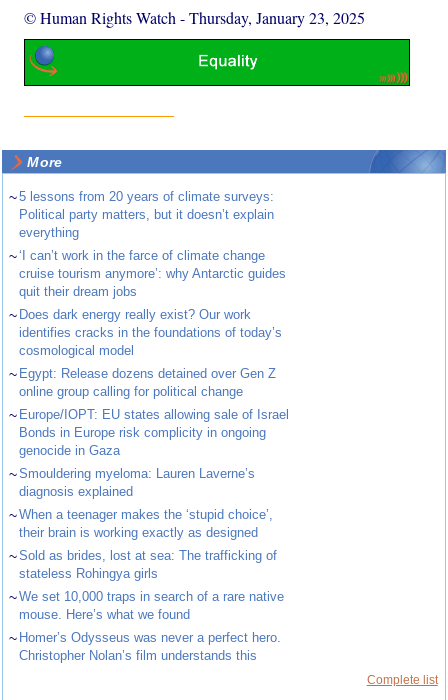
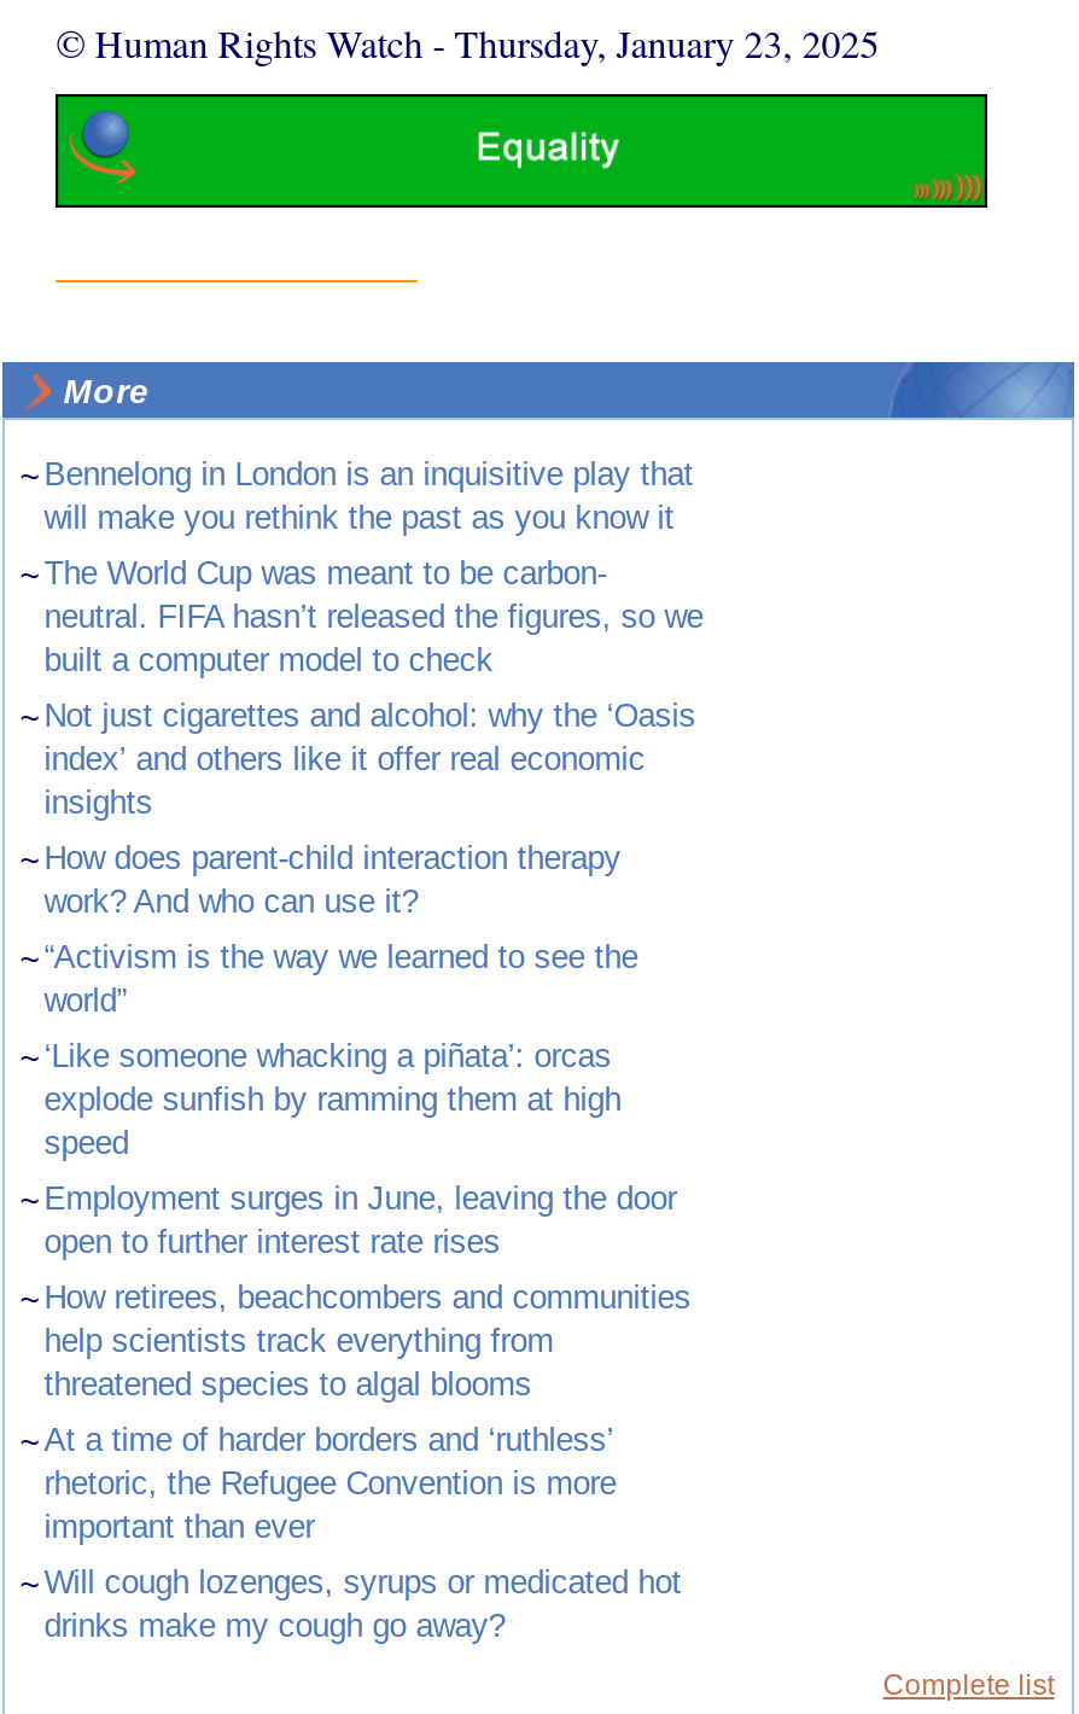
[9,189,274,240] ~ 5 lessons from 20 years of climate surveys: | Political party matters, but it doesn’t explain | everything -> [20,457,693,537] ~ Bennelong in London is an inquisitive play that | will make you rethink the past as you know it
[9,248,286,299] ~ ‘I can’t work in the farce of climate change | cruise tourism anymore’: why Antarctic guides | quit their dream jobs -> [20,556,703,680] ~ The World Cup was meant to be carbon- | neutral. FIFA hasn’t released the figures, so we | built a computer model to check
[9,307,282,358] ~ Does dark energy really exist? Our work | identifies cracks in the foundations of today’s | cosmological model -> [20,699,696,822] ~ Not just cigarettes and alcohol: why the ‘Oasis | index’ and others like it offer real economic | insights
[9,366,276,399] ~ Egypt: Release dozens detained over Gen Z | online group calling for political change -> [20,841,621,921] ~ How does parent-child interaction therapy | work? And who can use it?
[9,407,289,458] ~ Europe/IOPT: EU states allowing sale of Israel | Bonds in Europe risk complicity in ongoing | genocide in Gaza -> [20,940,638,1020] ~ “Activism is the way we learned to see the | world”
[9,466,255,499] ~ Smouldering myeloma: Lauren Laverne’s | diagnosis explained -> [20,1039,621,1162] ~ ‘Like someone whacking a piñata’: orcas | explode sunfish by ramming them at high | speed
[9,507,273,540] ~ When a teenager makes the ‘stupid choice’, | their brain is working exactly as designed -> [20,1182,676,1261] ~ Employment surges in June, leaving the door | open to further interest rate rises
[9,548,277,581] ~ Sold as brides, lost at sea: The trafficking of | stateless Rohingya girls -> [20,1281,691,1404] ~ How retirees, beachcombers and communities | help scientists track everything from | threatened species to algal blooms
[9,589,284,622] ~ We set 10,000 traps in search of a rare native | mouse. Here’s what we found -> [20,1423,616,1546] ~ At a time of harder borders and ‘ruthless’ | rhetoric, the Refugee Convention is more | important than ever
[9,630,281,663] ~ Homer’s Odysseus was never a perfect hero. | Christopher Nolan’s film understands this -> [20,1566,681,1645] ~ Will cough lozenges, syrups or medicated hot | drinks make my cough go away?

